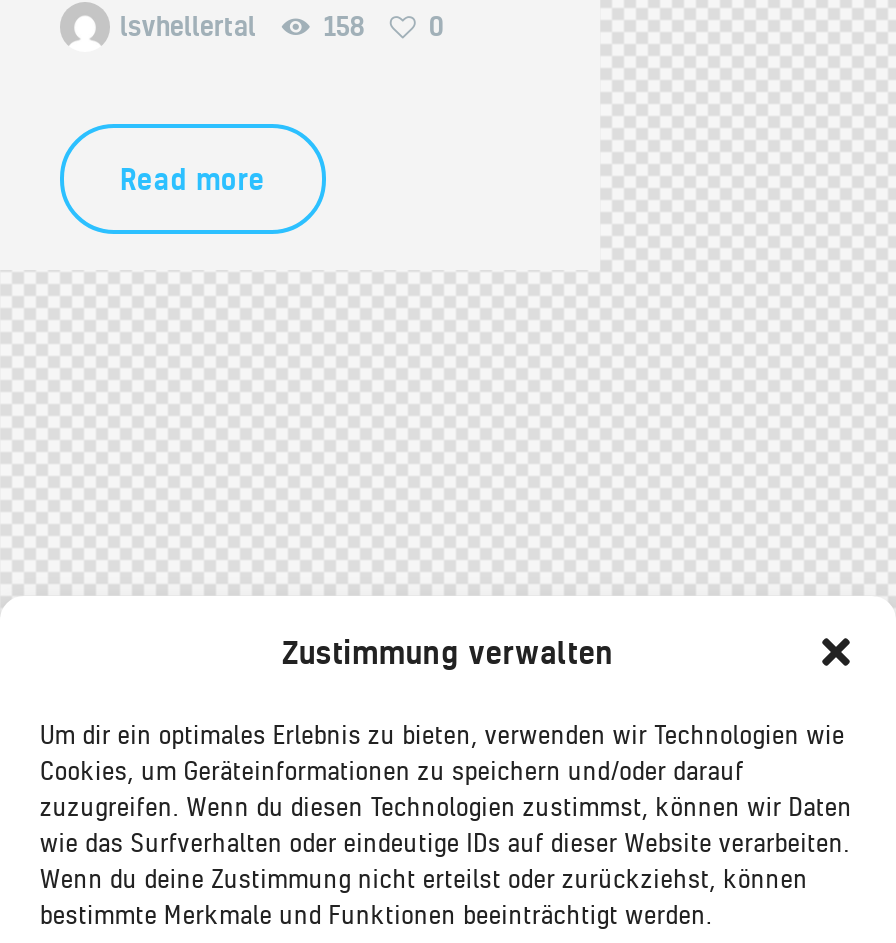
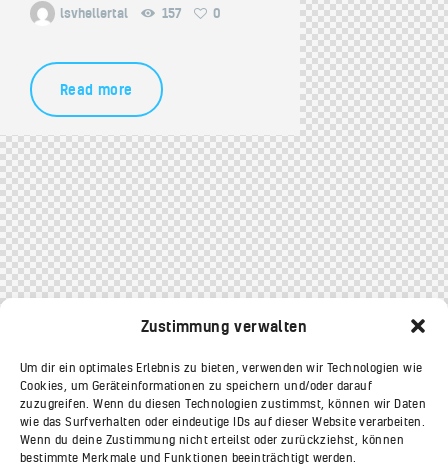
[120,8,445,44] lsvhellertal 158 0 -> [60,4,221,22] lsvhellertal 157 0

